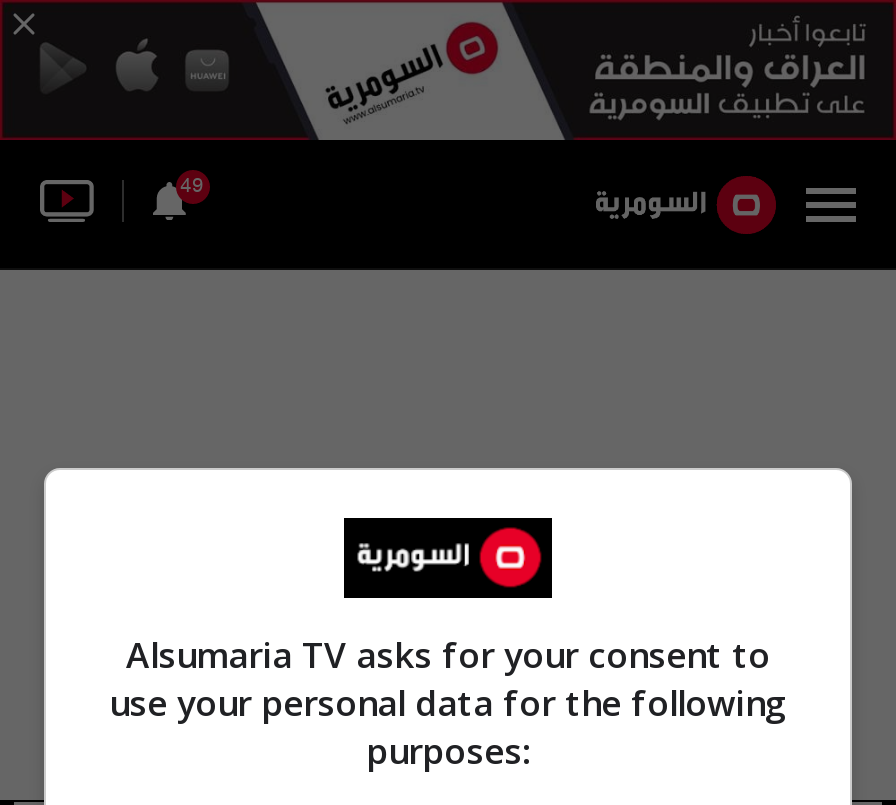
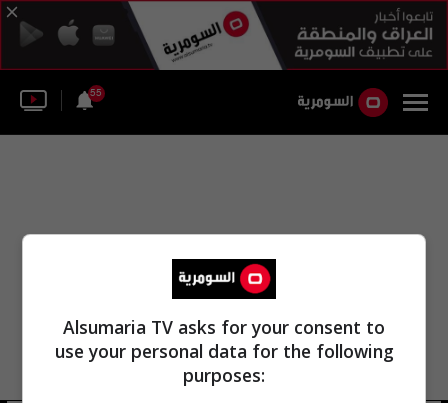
[180,176,204,196] 49 -> [90,88,102,98] 55

